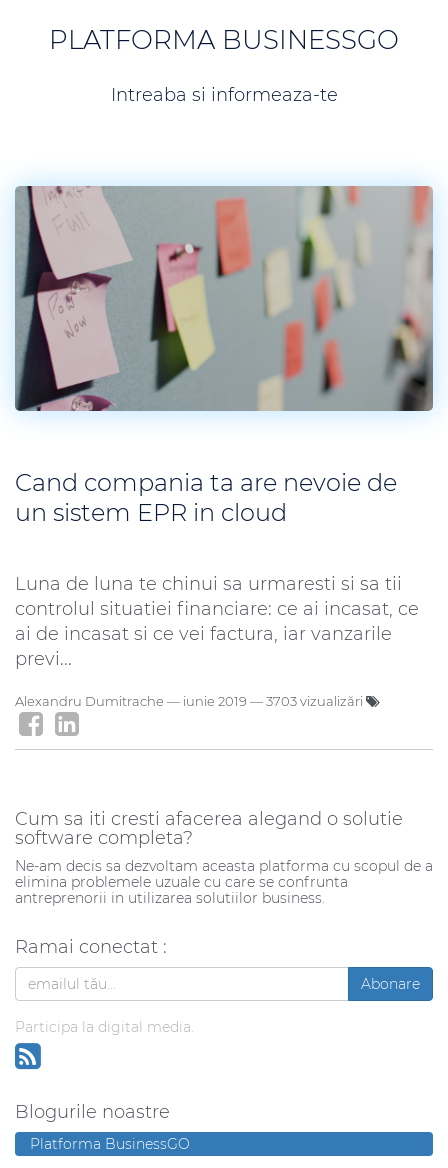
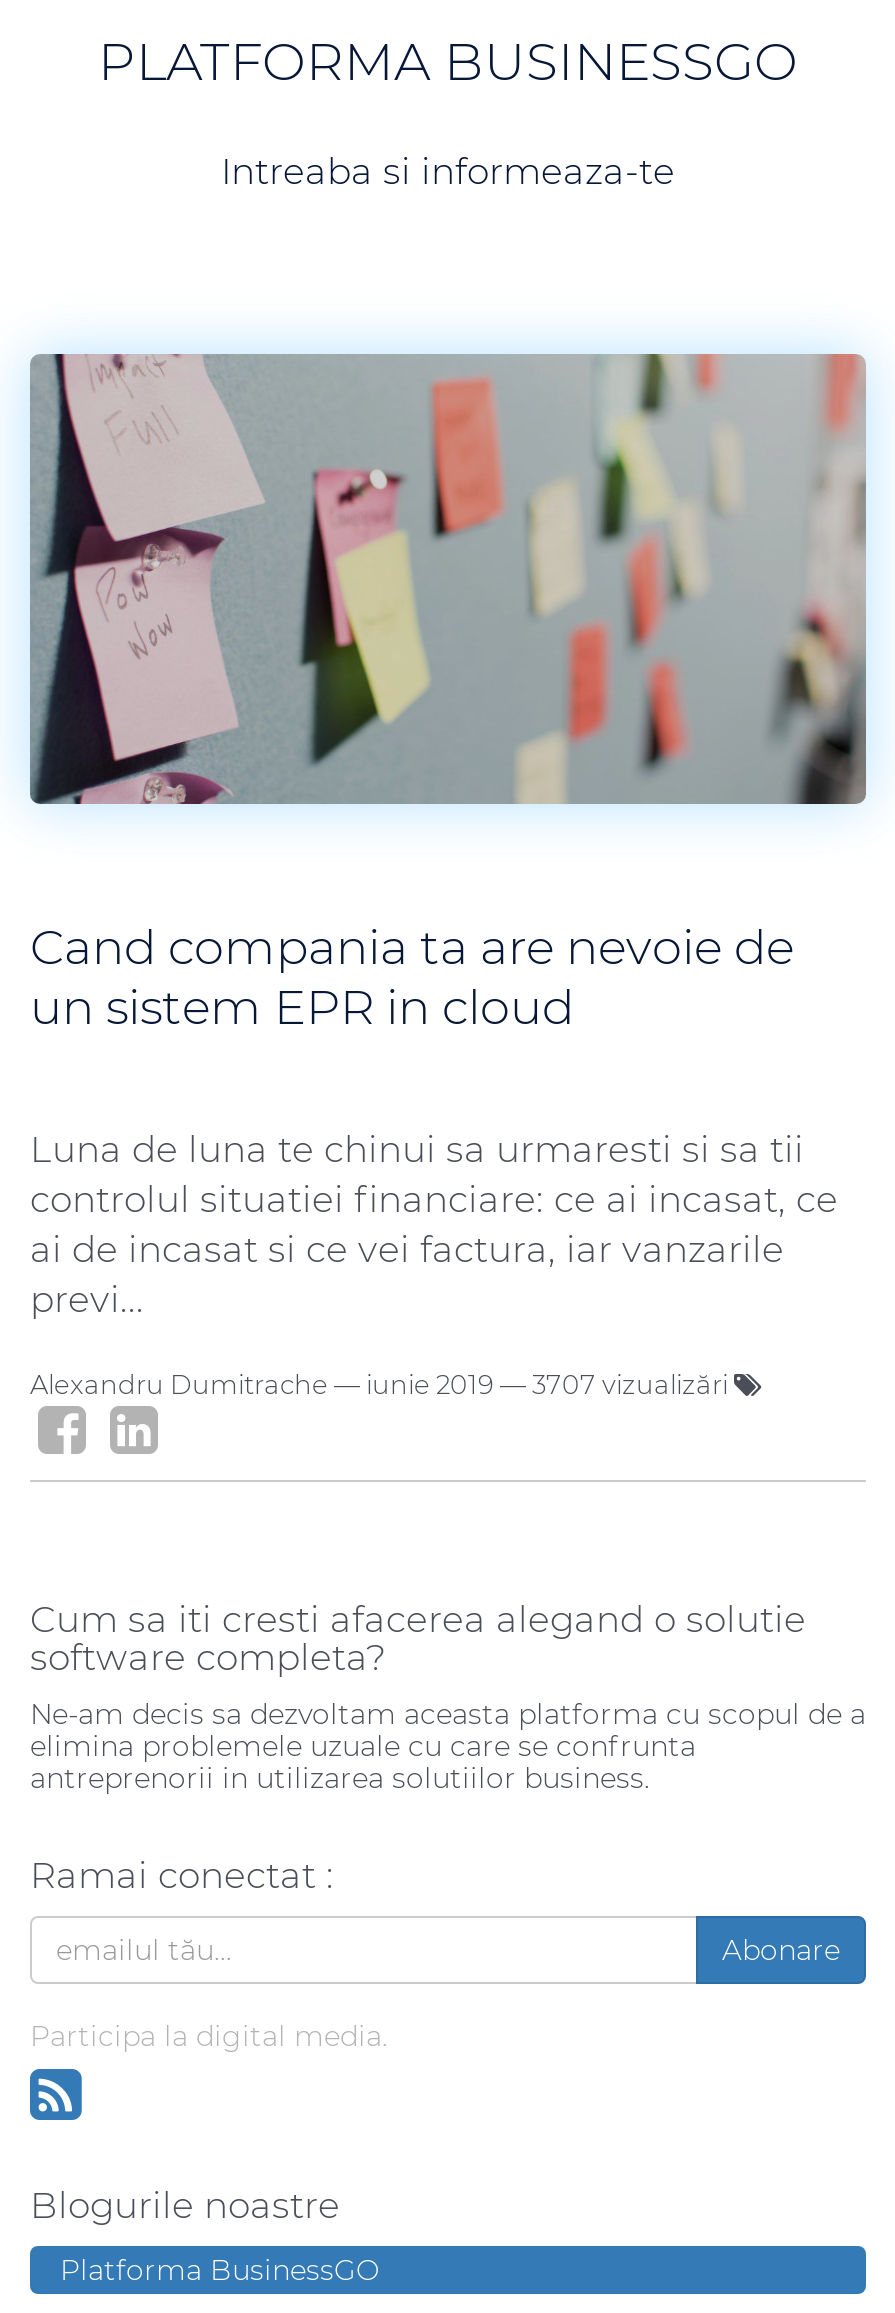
[15,693,366,709] Alexandru Dumitrache — iunie 2019 — 3703 vizualizări -> [30,1368,734,1400] Alexandru Dumitrache — iunie 2019 — 3707 vizualizări

